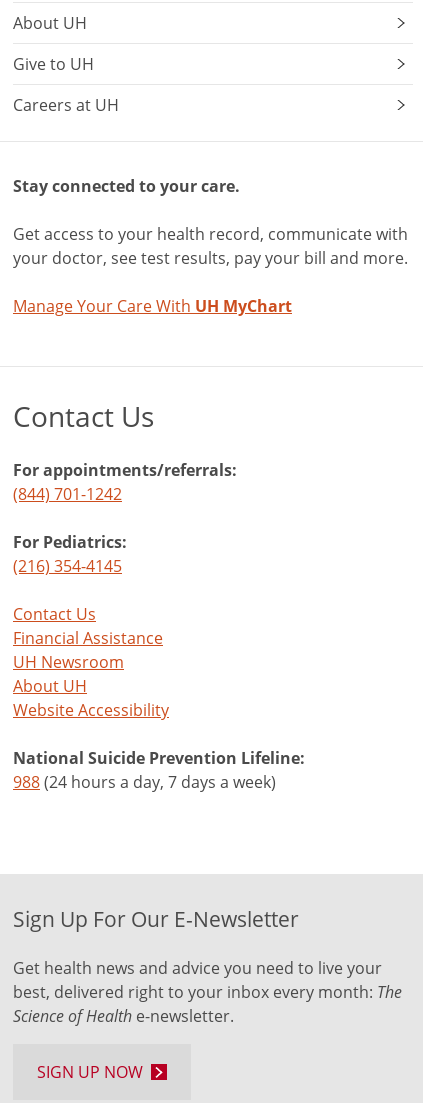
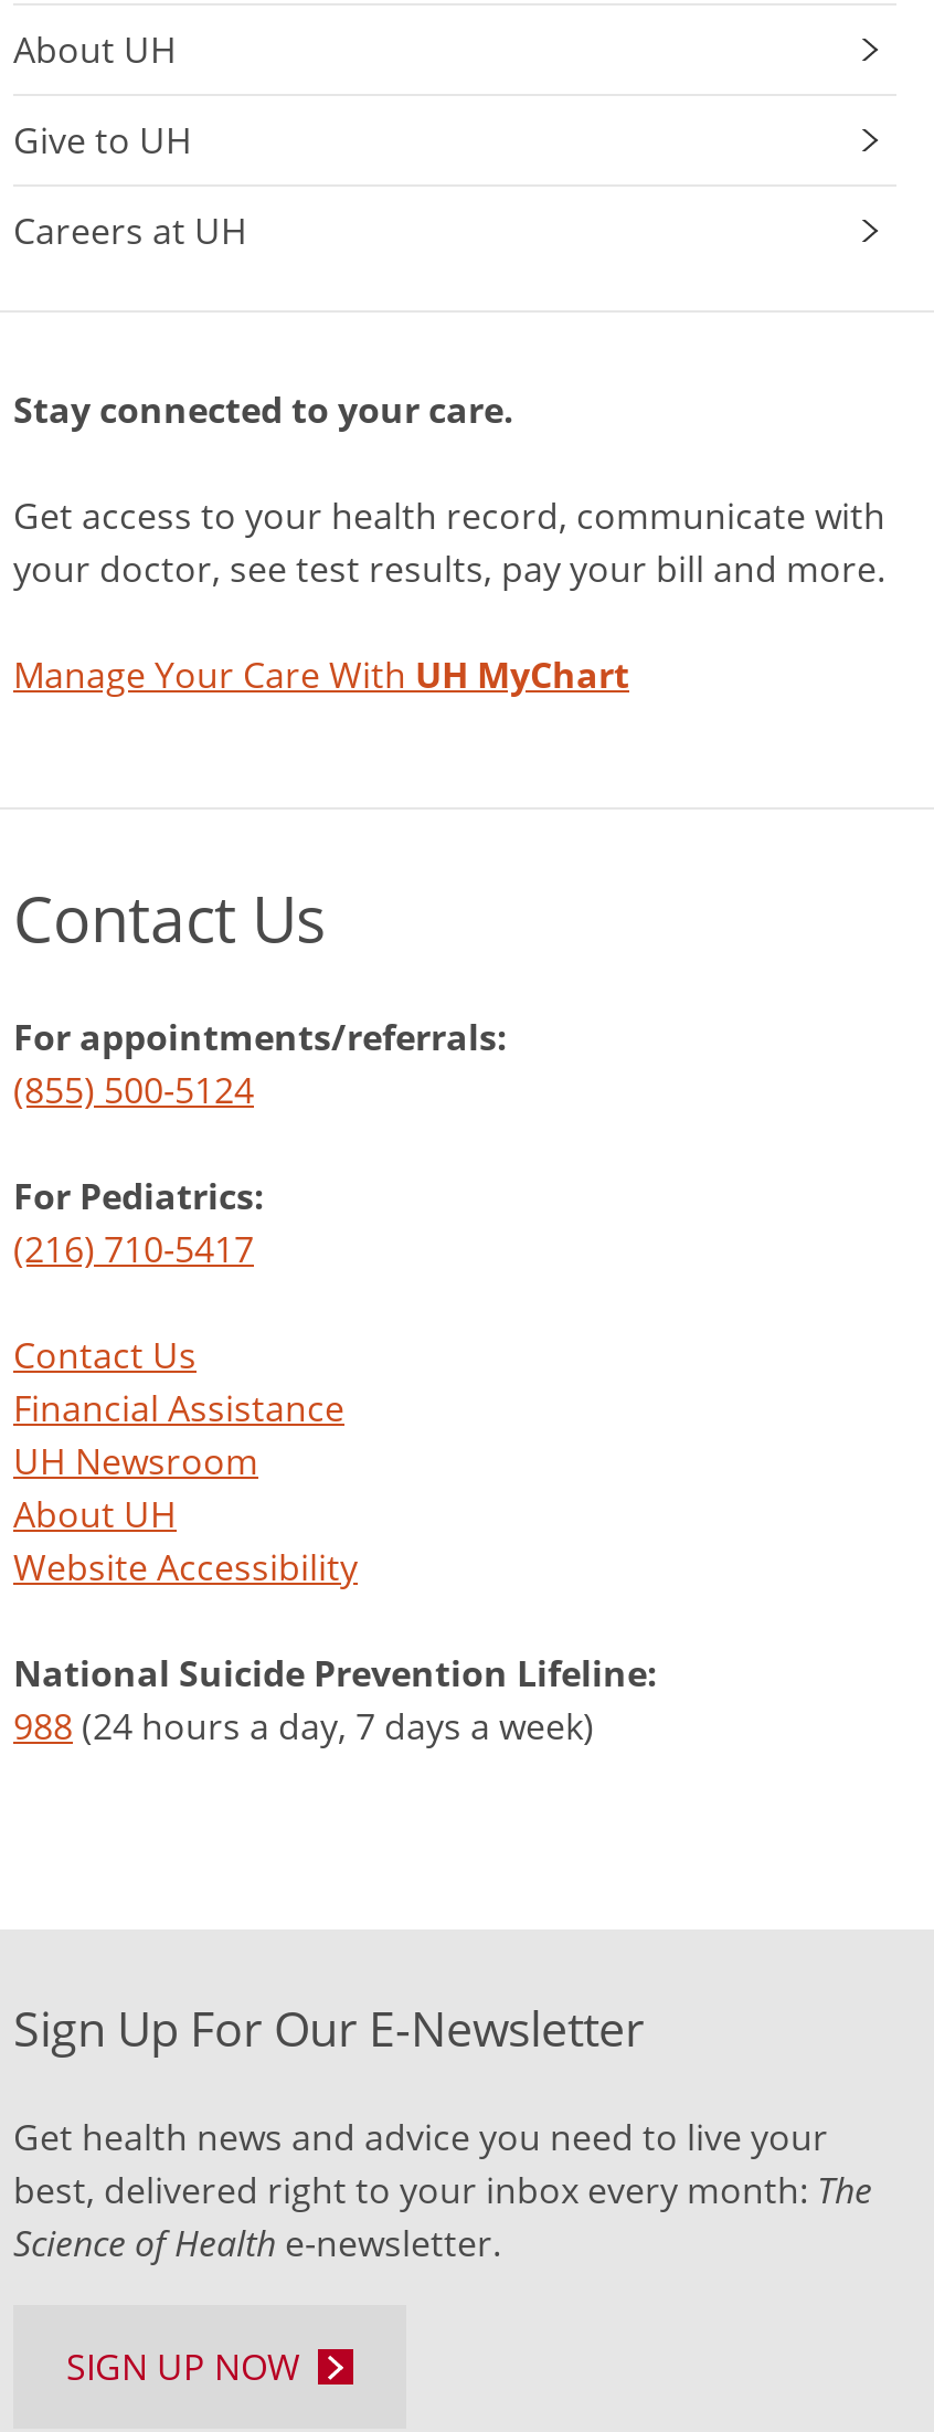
[13,482,122,503] (844) 701-1242 -> [13,1065,254,1111] (855) 500-5124
[13,554,122,575] (216) 354-4145 -> [13,1224,254,1270] (216) 710-5417

